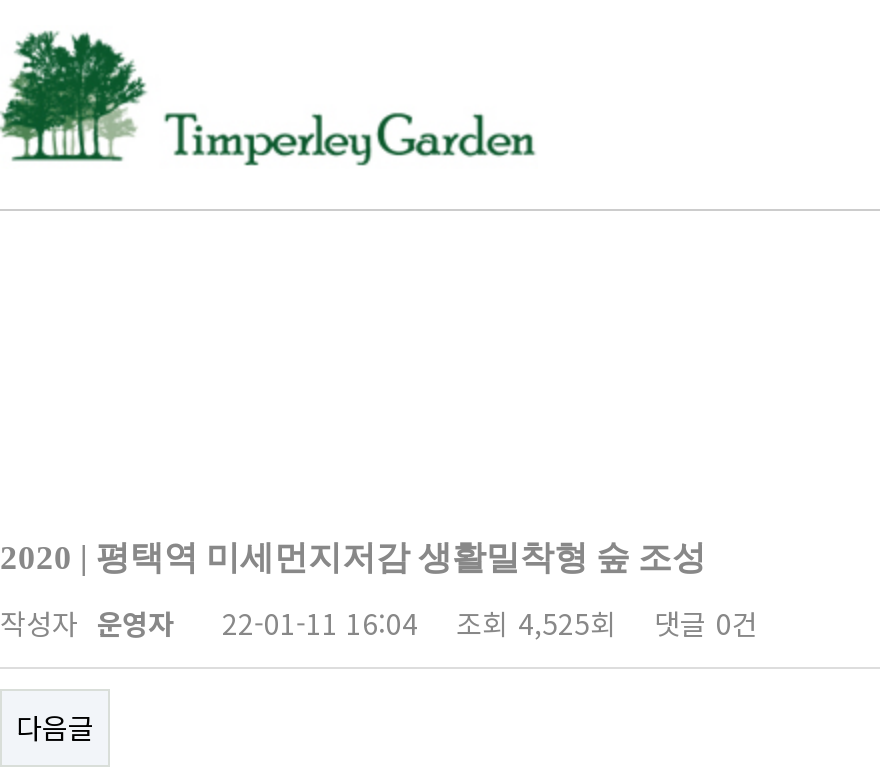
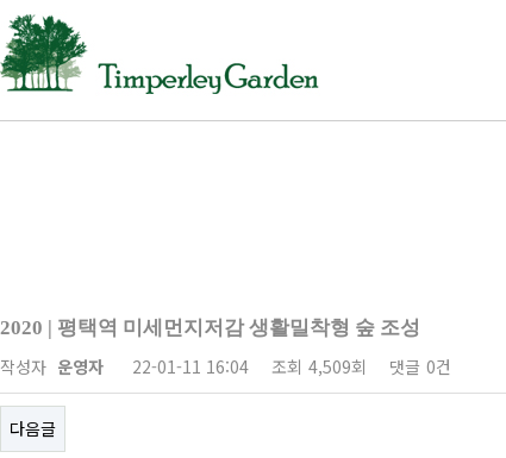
[0,603,758,643] 작성자 운영자 22-01-11 16:04 조회 4,525회 댓글 0건 -> [0,355,451,378] 작성자 운영자 22-01-11 16:04 조회 4,509회 댓글 0건

